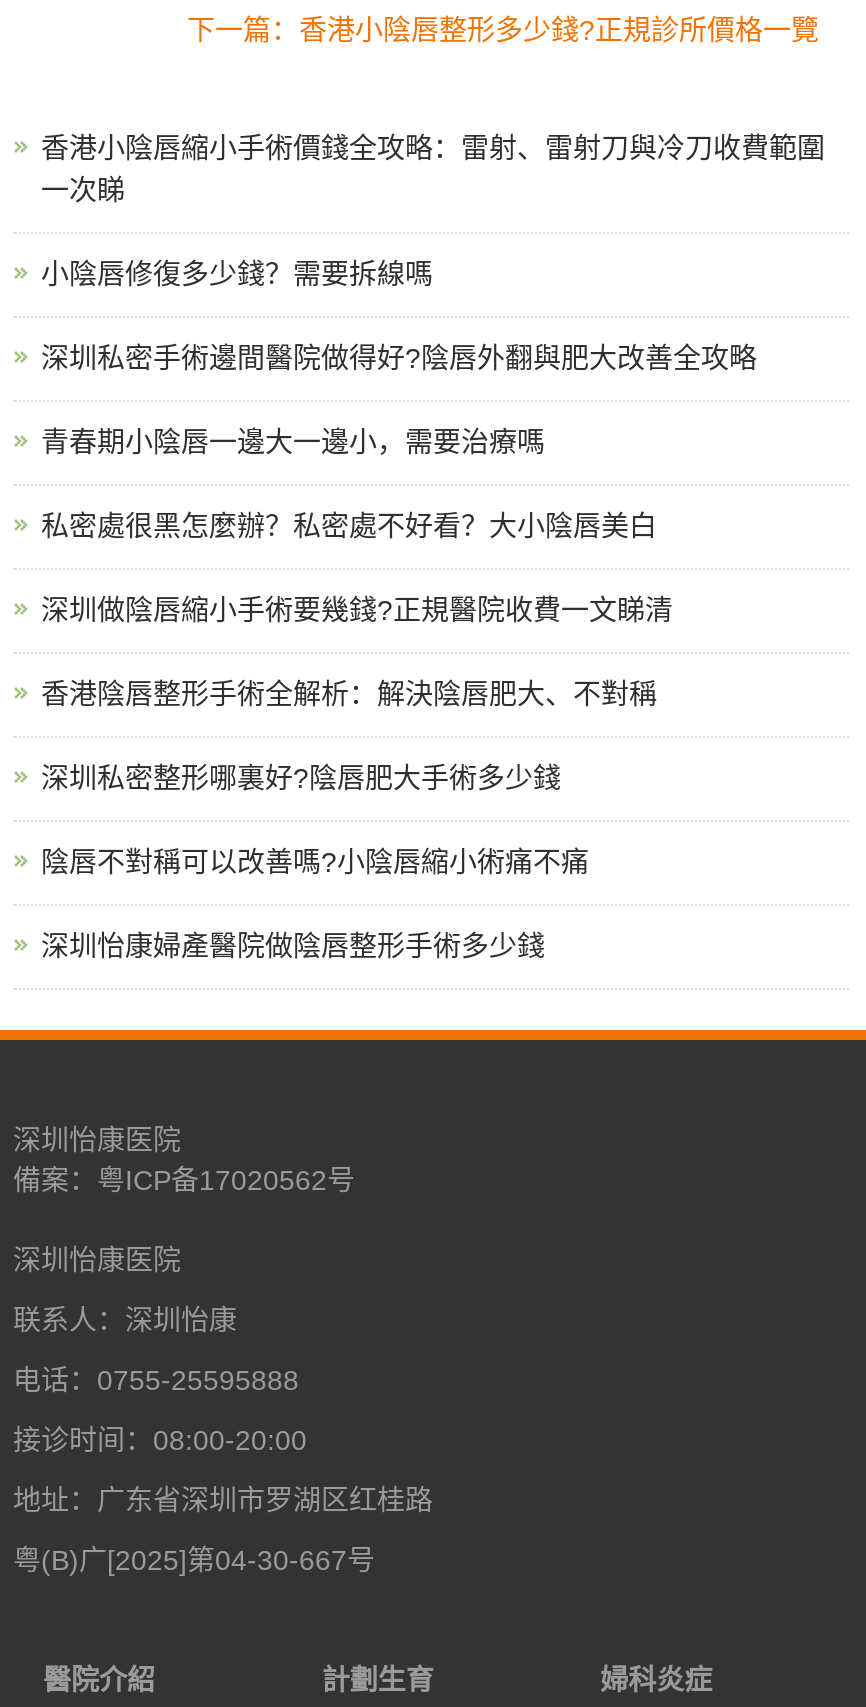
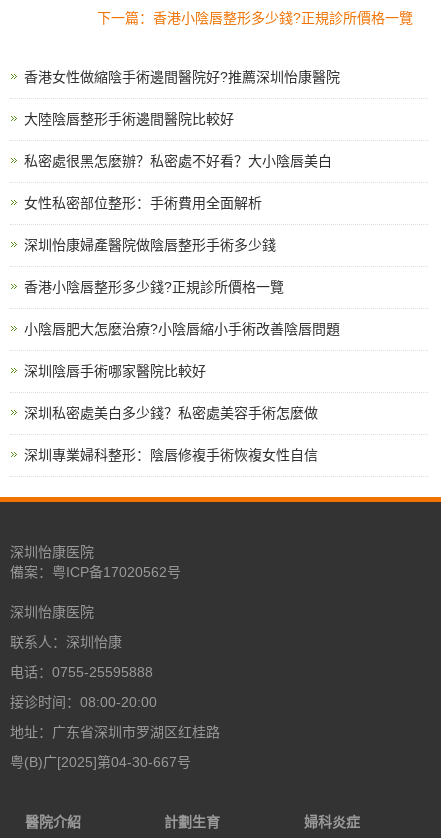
[41,132,825,458] 香港小陰唇縮小手術價錢全攻略：雷射、雷射刀與冷刀收費範圍 | 一次睇 | 小陰唇修復多少錢？需要拆線嗎 | 深圳私密手術邊間醫院做得好?陰唇外翻與肥大改善全攻略 | 青春期小陰唇一邊大一邊小，需要治療嗎 -> [24,69,340,127] 香港女性做縮陰手術邊間醫院好?推薦深圳怡康醫院 | 大陸陰唇整形手術邊間醫院比較好
moved [41,510,657,542] -> [24,153,332,169]: 私密處很黑怎麼辦？私密處不好看？大小陰唇美白
[41,594,673,878] 深圳做陰唇縮小手術要幾錢?正規醫院收費一文睇清 | 香港陰唇整形手術全解析：解決陰唇肥大、不對稱 | 深圳私密整形哪裏好?陰唇肥大手術多少錢 | 陰唇不對稱可以改善嗎?小陰唇縮小術痛不痛 -> [24,195,262,211] 女性私密部位整形：手術費用全面解析
moved [41,930,545,962] -> [24,237,276,253]: 深圳怡康婦產醫院做陰唇整形手術多少錢
none -> [24,279,340,463] 香港小陰唇整形多少錢?正規診所價格一覽 | 小陰唇肥大怎麼治療?小陰唇縮小手術改善陰唇問題 | 深圳陰唇手術哪家醫院比較好 | 深圳私密處美白多少錢？私密處美容手術怎麼做 | 深圳專業婦科整形：陰唇修複手術恢複女性自信

